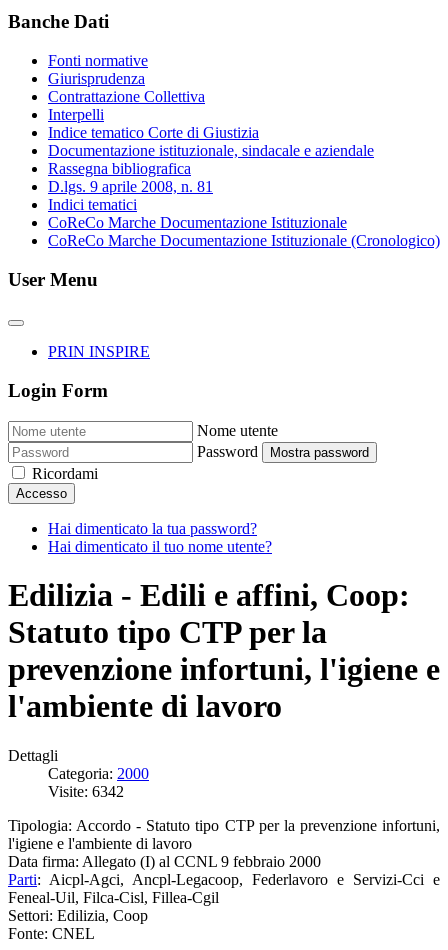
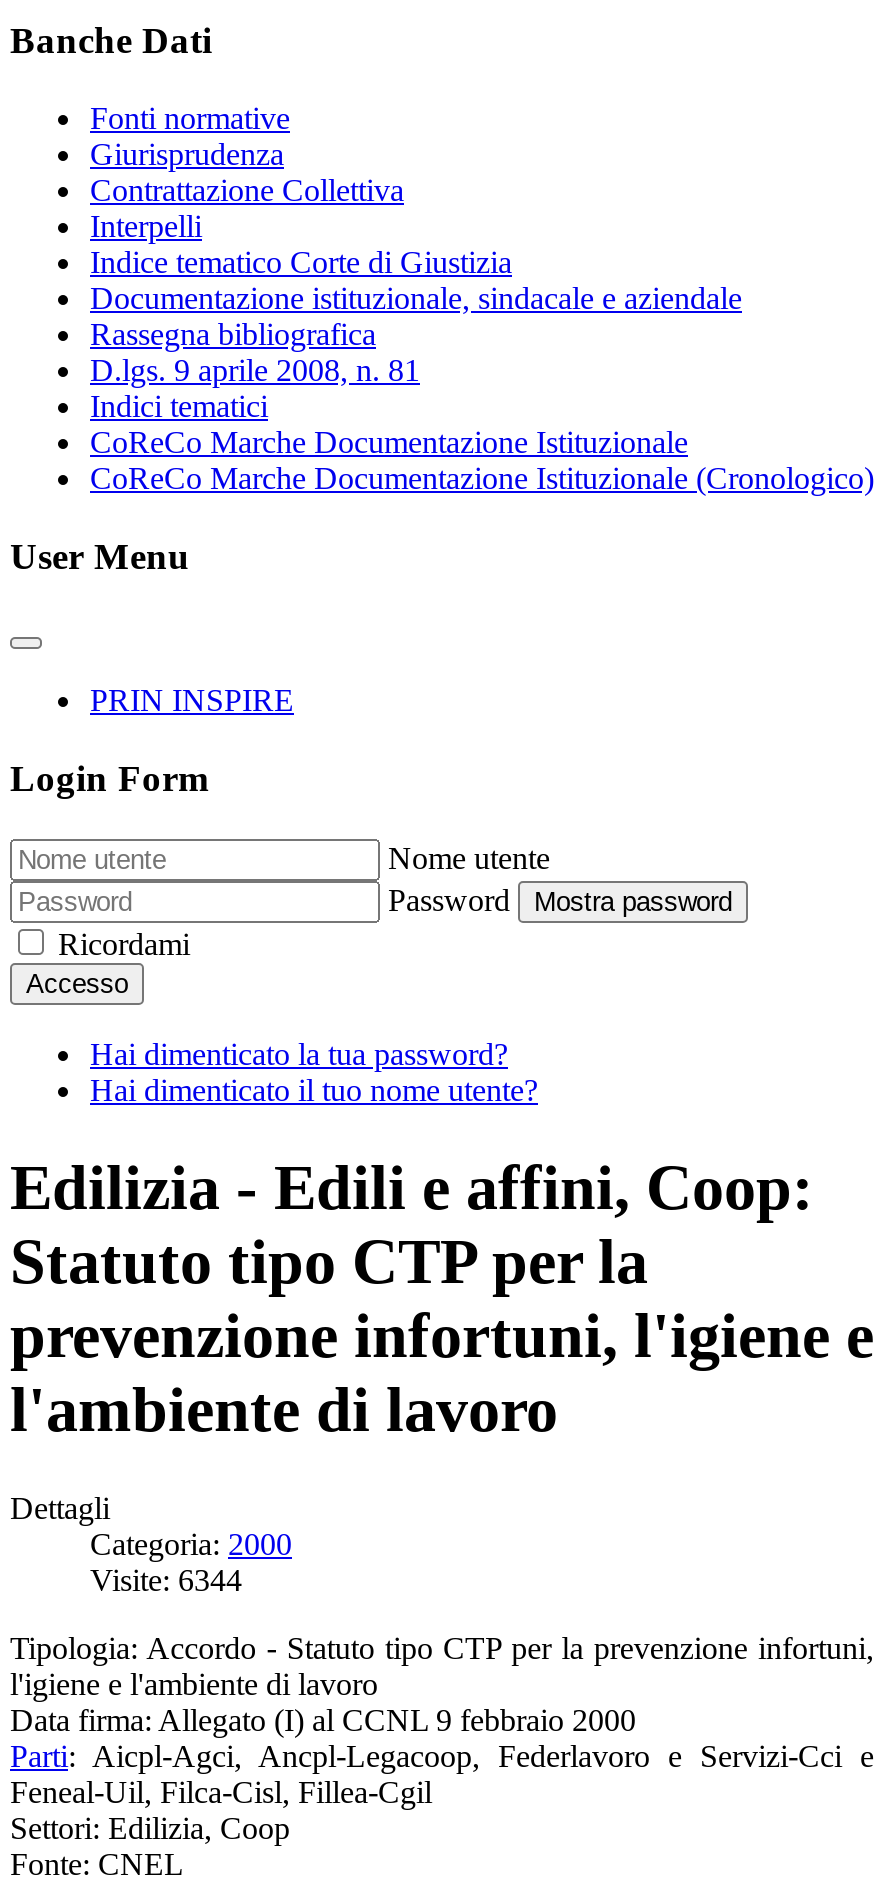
[48,783,124,800] Visite: 6342 -> [90,1562,242,1596] Visite: 6344

